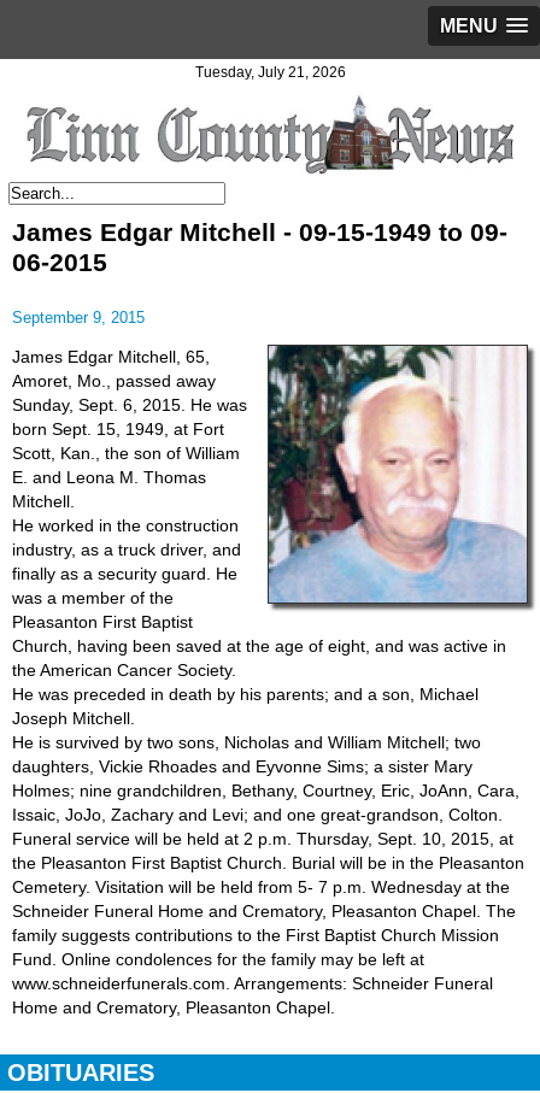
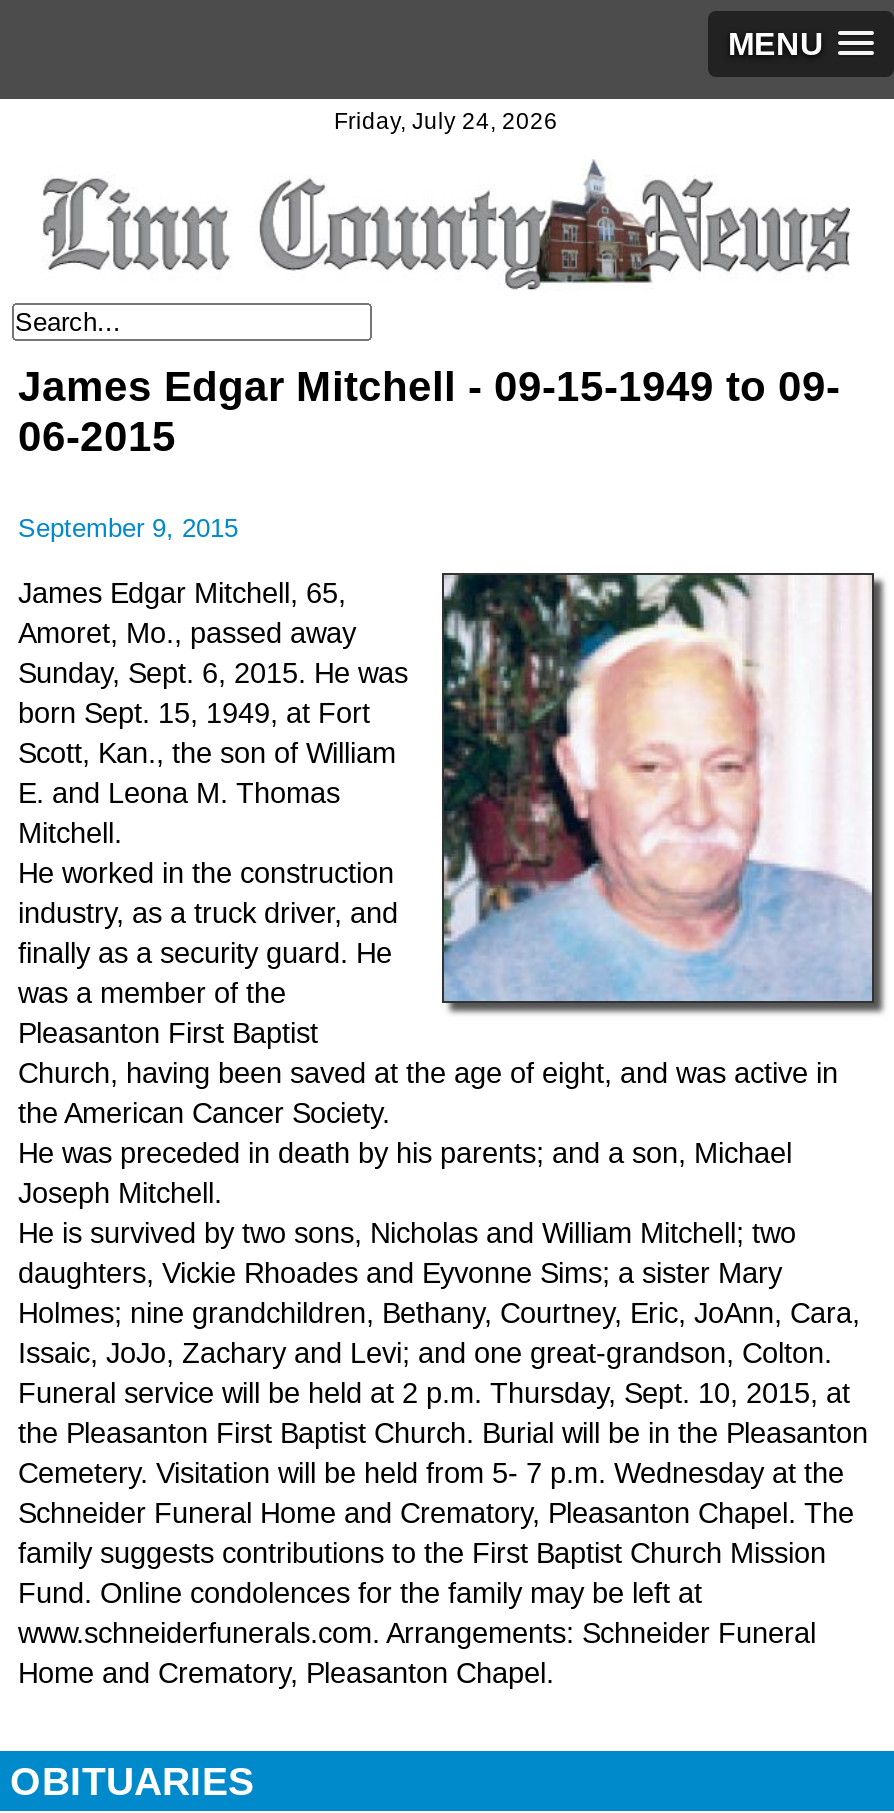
[195,64,345,80] Tuesday, July 21, 2026 -> [334,107,558,133] Friday, July 24, 2026

